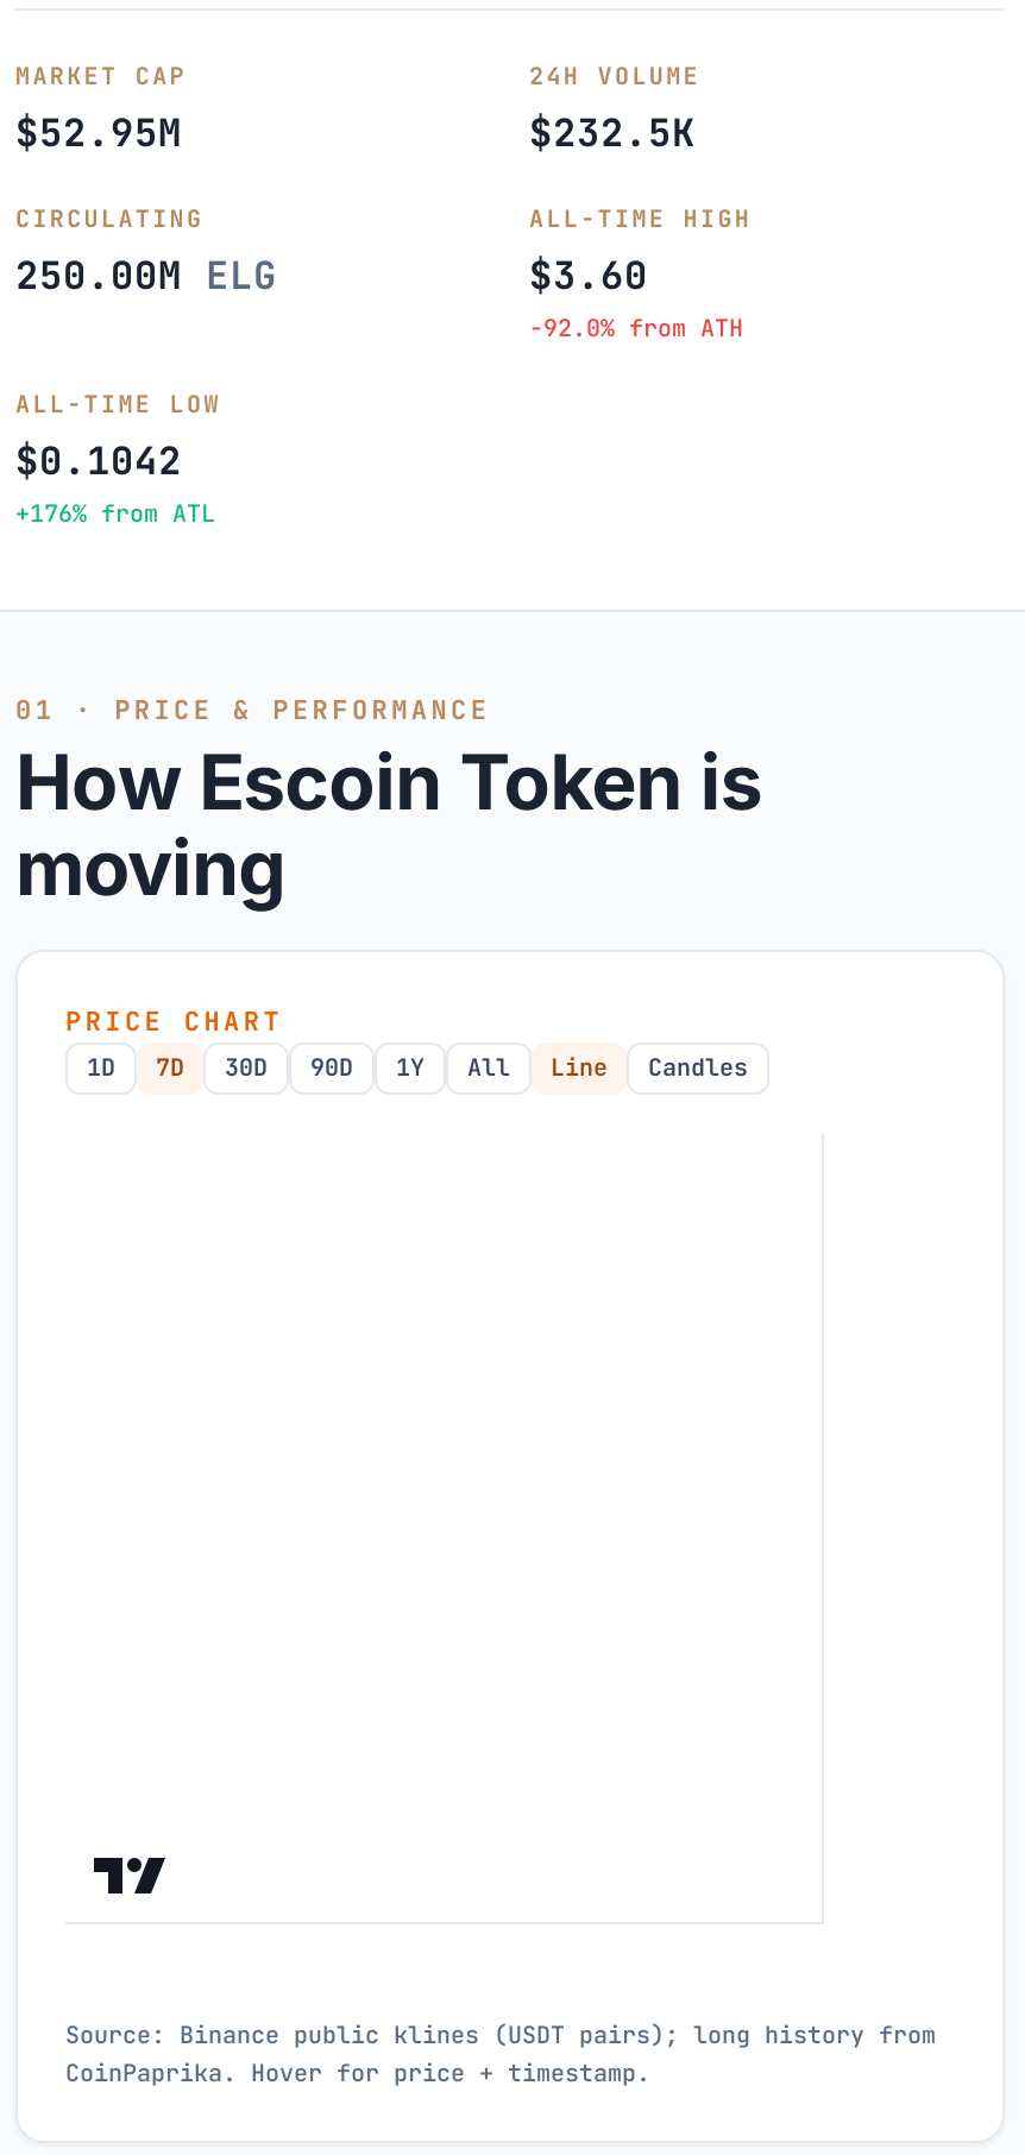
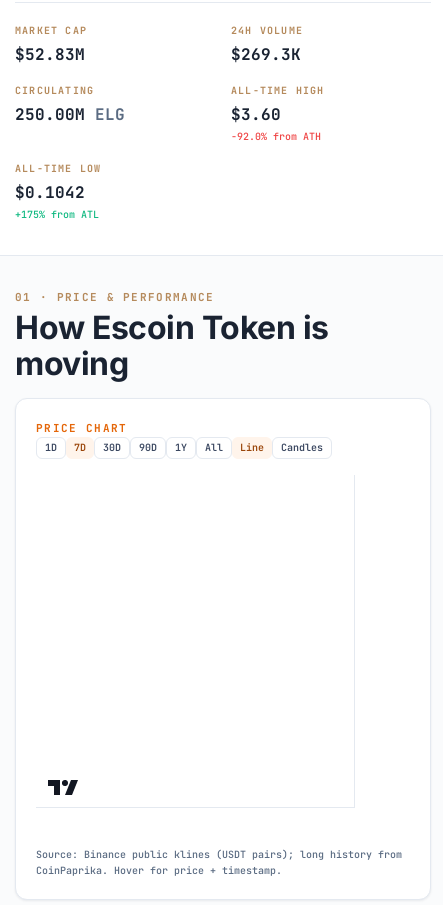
[15,108,182,158] $52.95M -> [15,44,85,65] $52.83M
[529,108,696,158] $232.5K -> [231,44,301,65] $269.3K
[15,498,215,529] +176% from ATL -> [15,208,99,221] +175% from ATL

